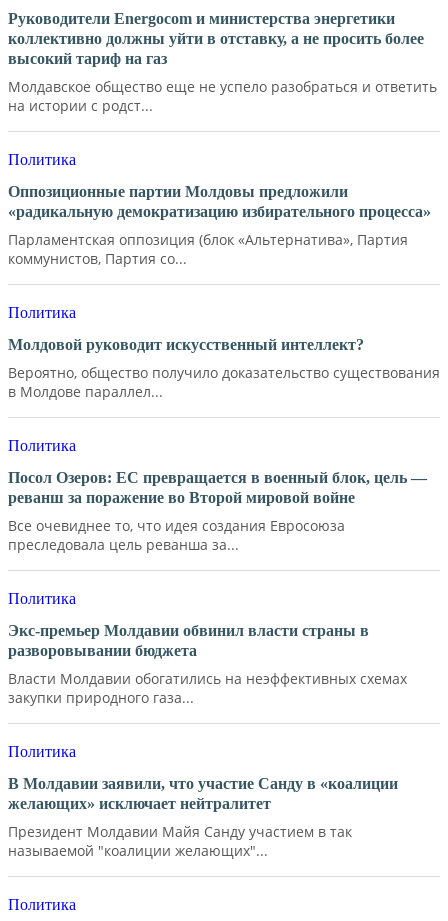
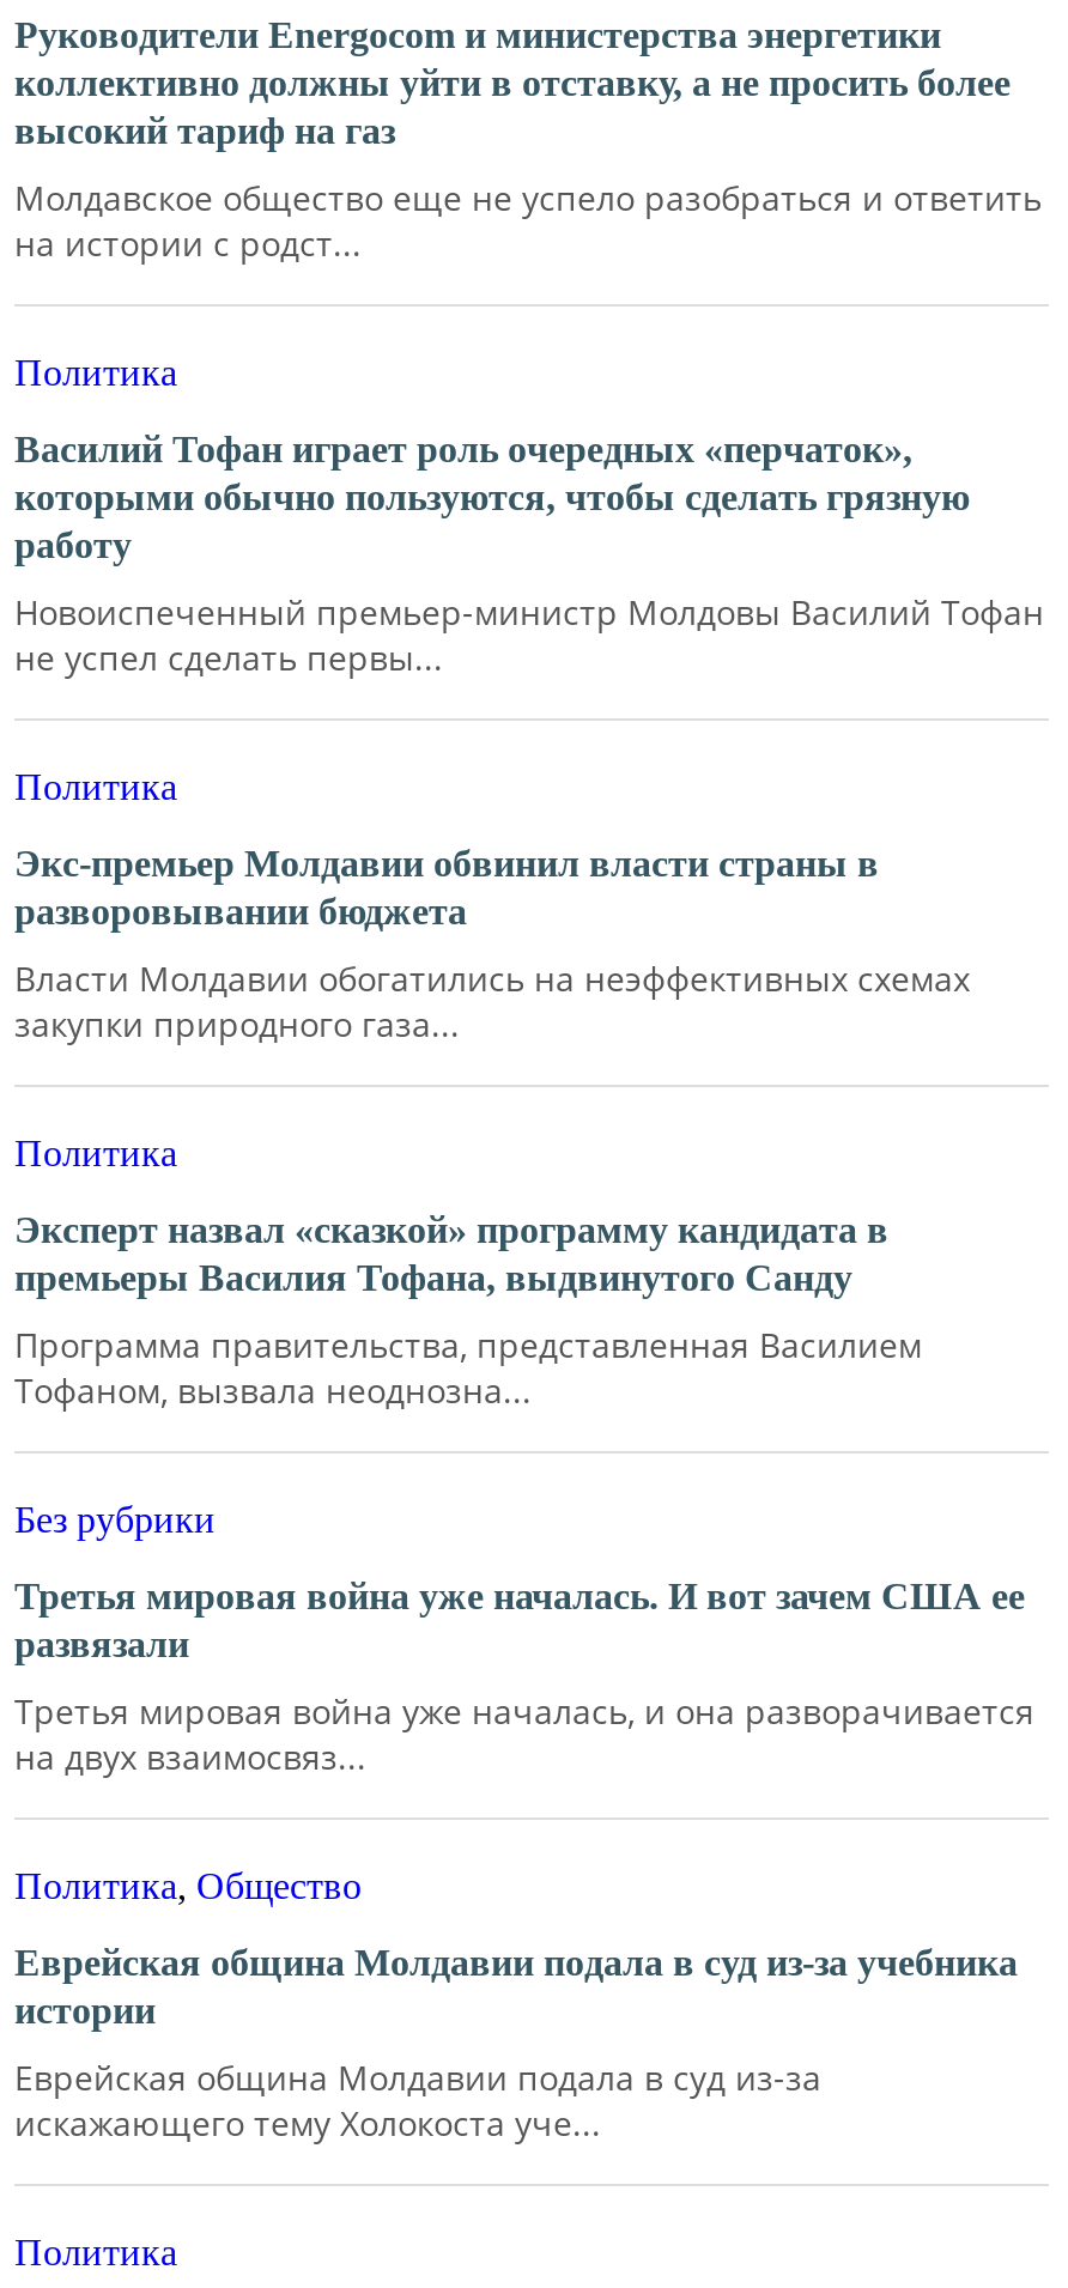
[8,183,440,554] Оппозиционные партии Молдовы предложили | «радикальную демократизацию избирательного процесса» | Парламентская оппозиция (блок «Альтернатива», Партия | коммунистов, Партия со... | Политика | Молдовой руководит искусственный интеллект? | Вероятно, общество получило доказательство существования | в Молдове параллел... | Политика | Посол Озеров: ЕС превращается в военный блок, цель — | реванш за поражение во Второй мировой войне | Все очевиднее то, что идея создания Евросоюза | преследовала цель реванша за... -> [14,429,1044,680] Василий Тофан играет роль очередных «перчаток», | которыми обычно пользуются, чтобы сделать грязную | работу | Новоиспеченный премьер-министр Молдовы Василий Тофан | не успел сделать первы...
moved [8,590,407,760] -> [14,767,970,1174]: Политика | Экс-премьер Молдавии обвинил власти страны в | разворовывании бюджета | Власти Молдавии обогатились на неэффективных схемах | закупки природного газа... | Политика
[8,775,398,860] В Молдавии заявили, что участие Санду в «коалиции | желающих» исключает нейтралитет | Президент Молдавии Майя Санду участием в так | называемой "коалиции желающих"... -> [14,1209,1034,2146] Эксперт назвал «сказкой» программу кандидата в | премьеры Василия Тофана, выдвинутого Санду | Программа правительства, представленная Василием | Тофаном, вызвала неоднозна... | Без рубрики | Третья мировая война уже началась. И вот зачем США ее | развязали | Третья мировая война уже началась, и она разворачивается | на двух взаимосвяз... | Политика, Общество | Еврейская община Молдавии подала в суд из-за учебника | истории | Еврейская община Молдавии подала в суд из-за | искажающего тему Холокоста уче...

